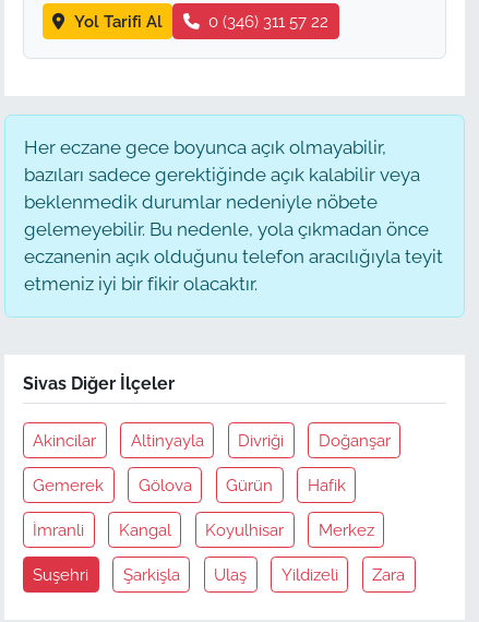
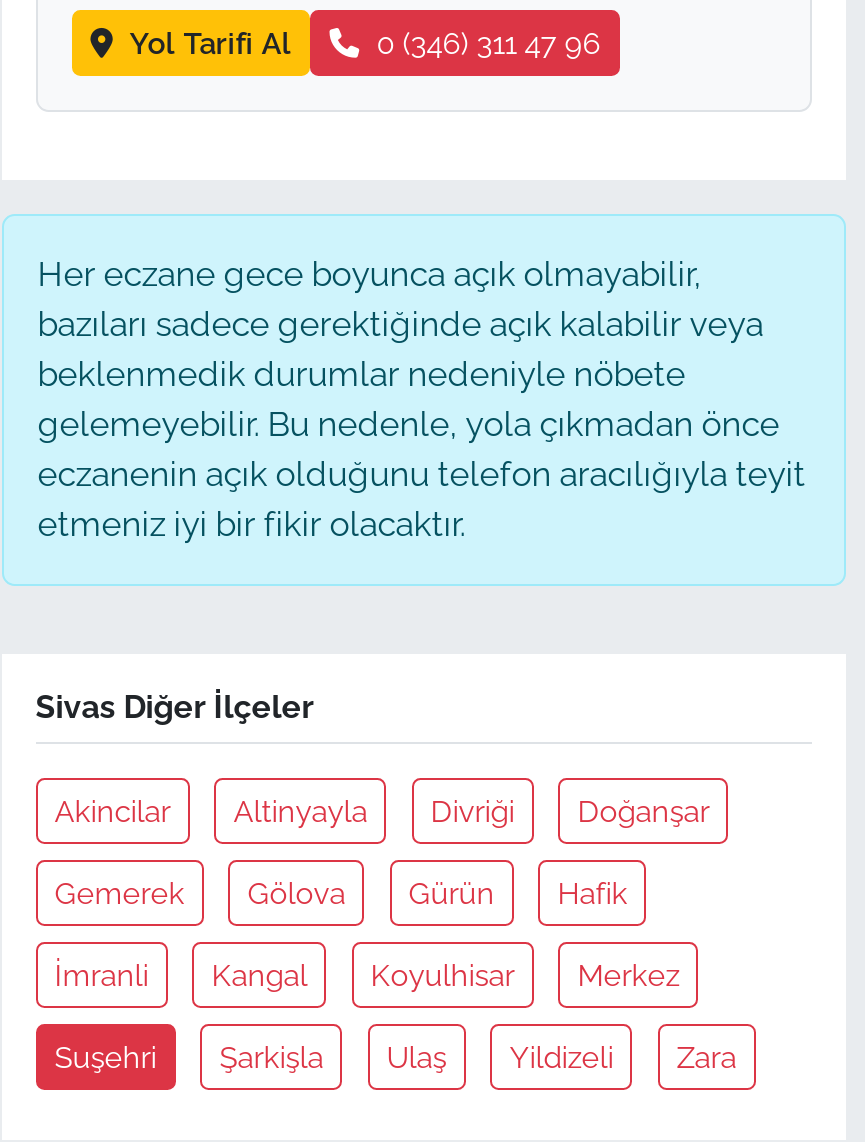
[209,12,329,30] 0 (346) 311 57 22 -> [376,25,600,59] 0 (346) 311 47 96

